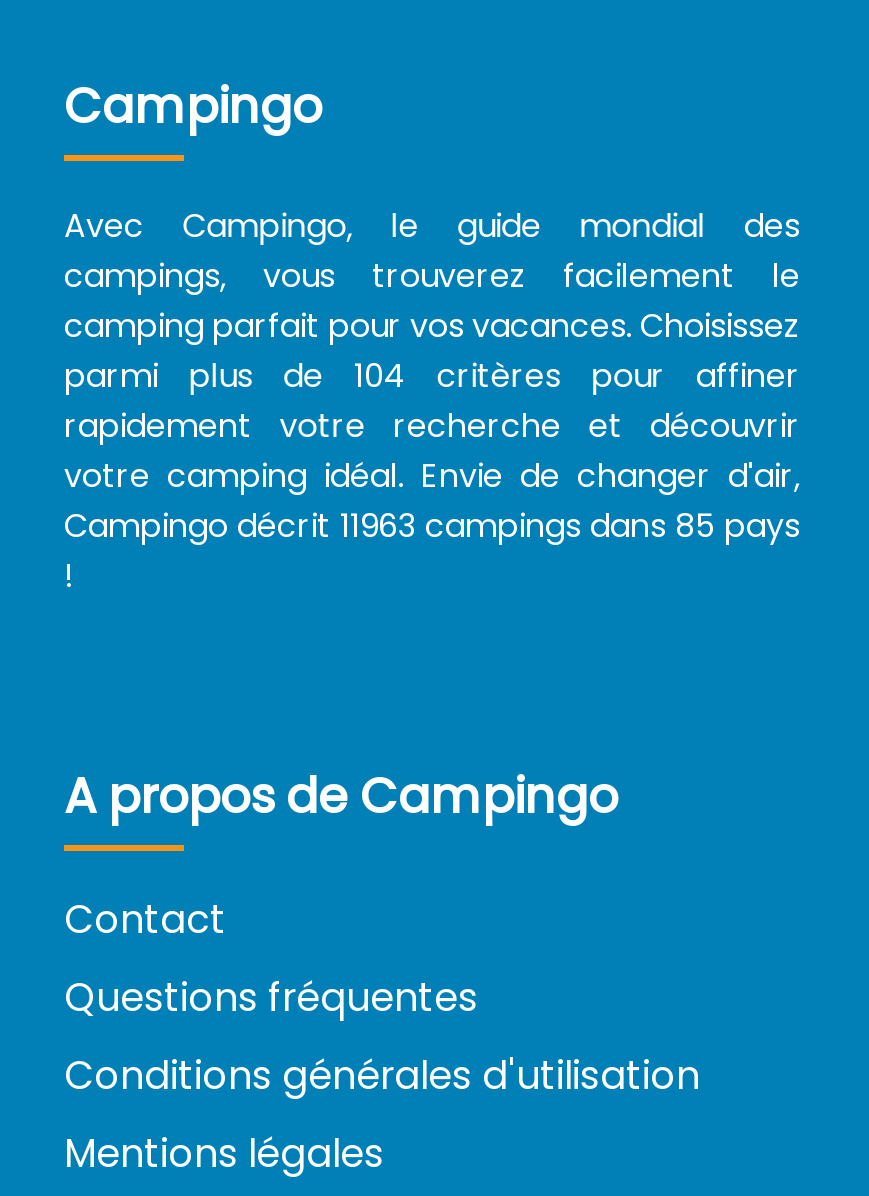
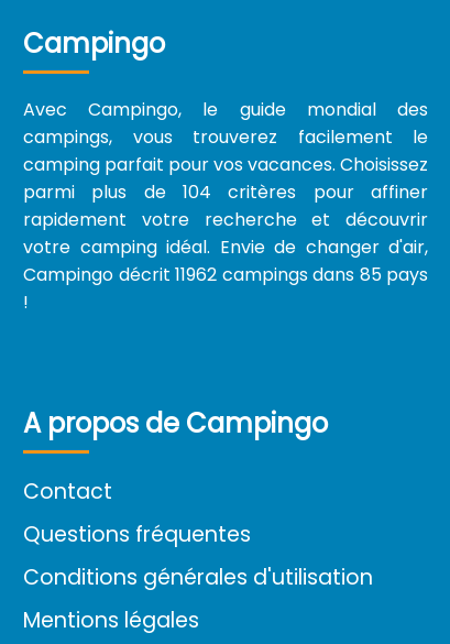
[64,503,800,549] Campingo décrit 11963 campings dans 85 pays -> [23,262,428,287] Campingo décrit 11962 campings dans 85 pays

